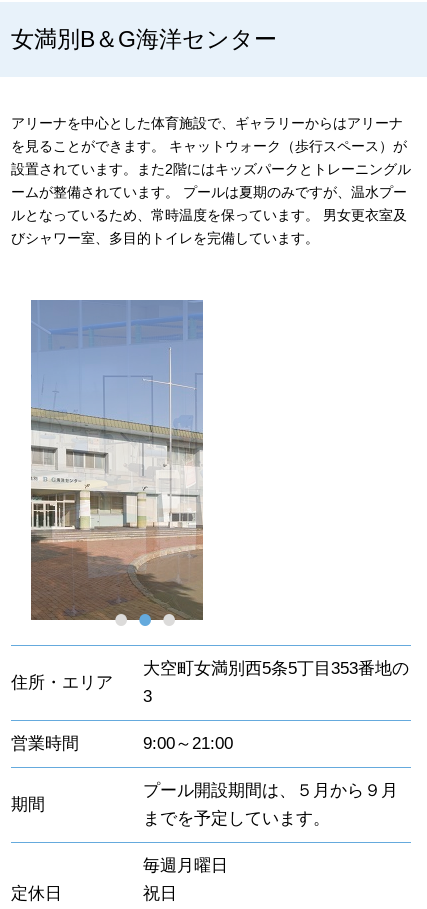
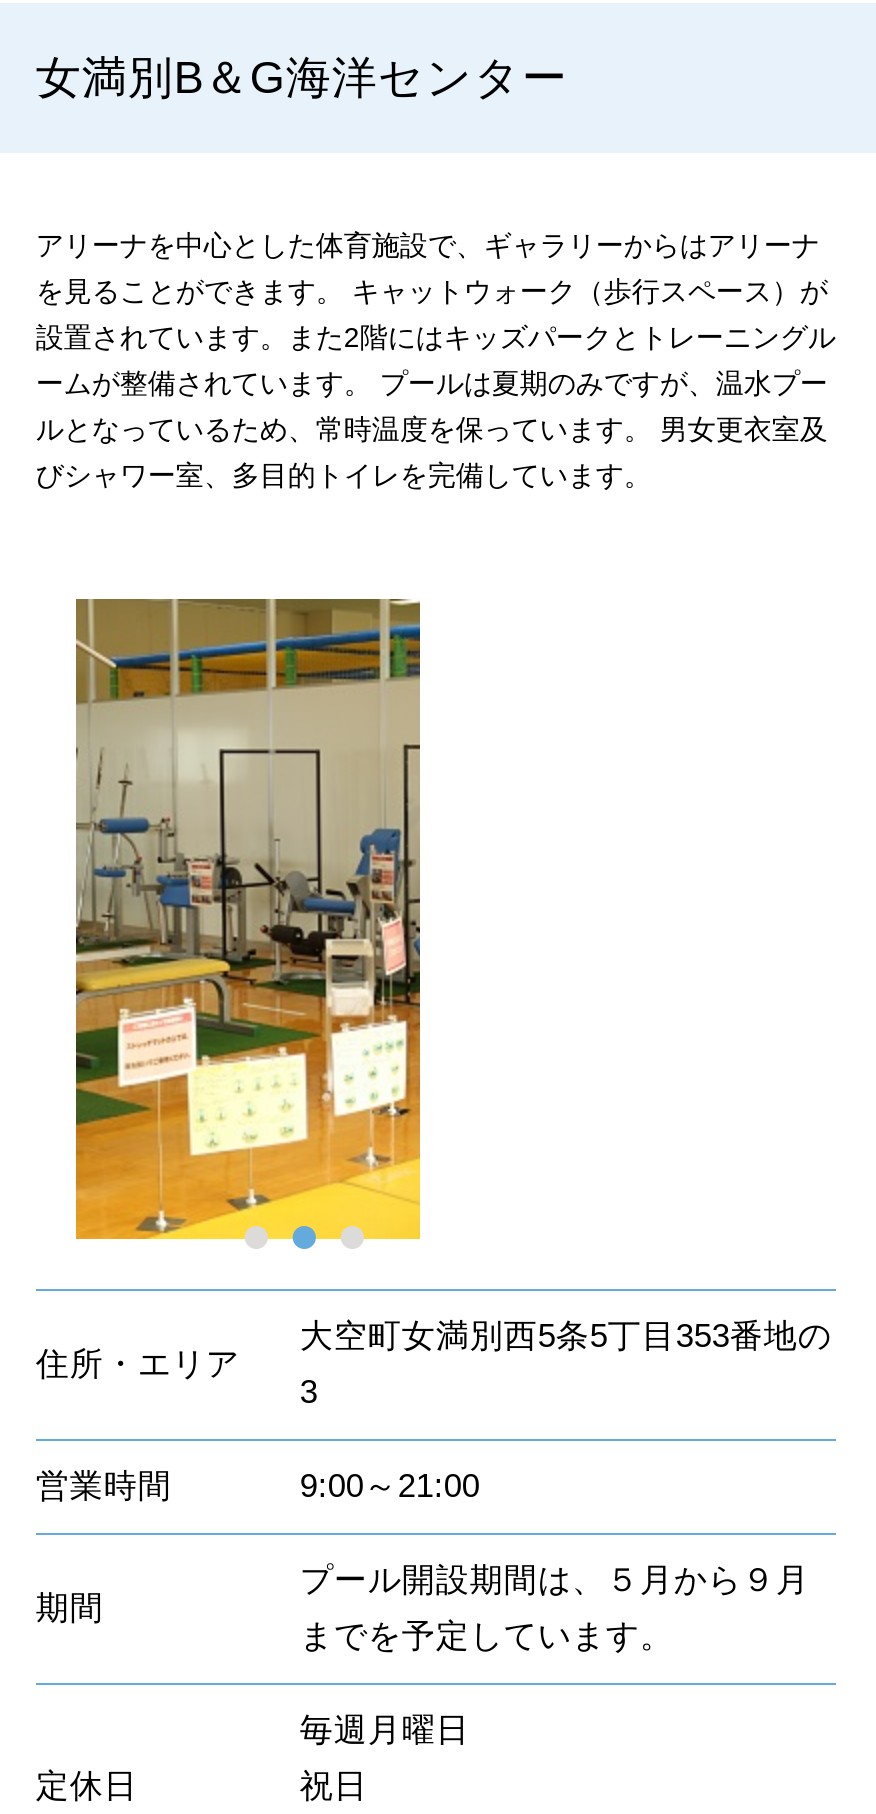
[30,299,204,621] [image] -> [74,597,422,1241] [image]

